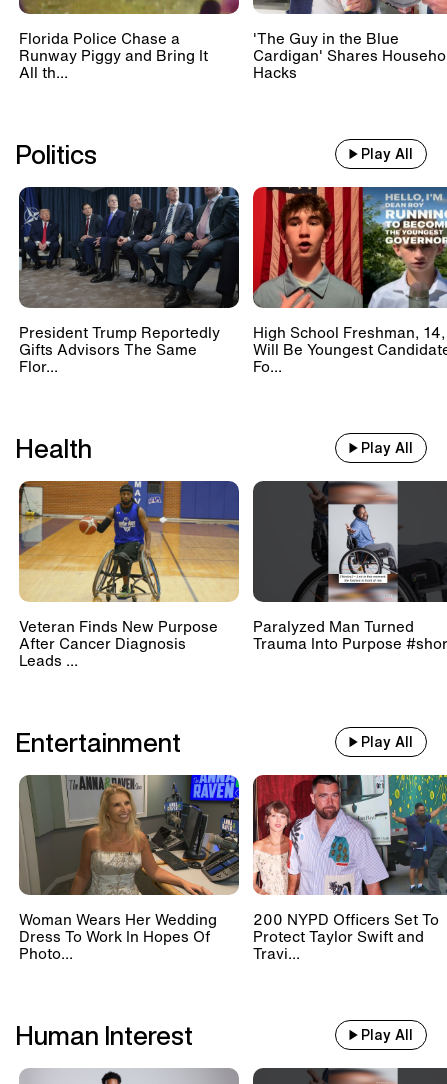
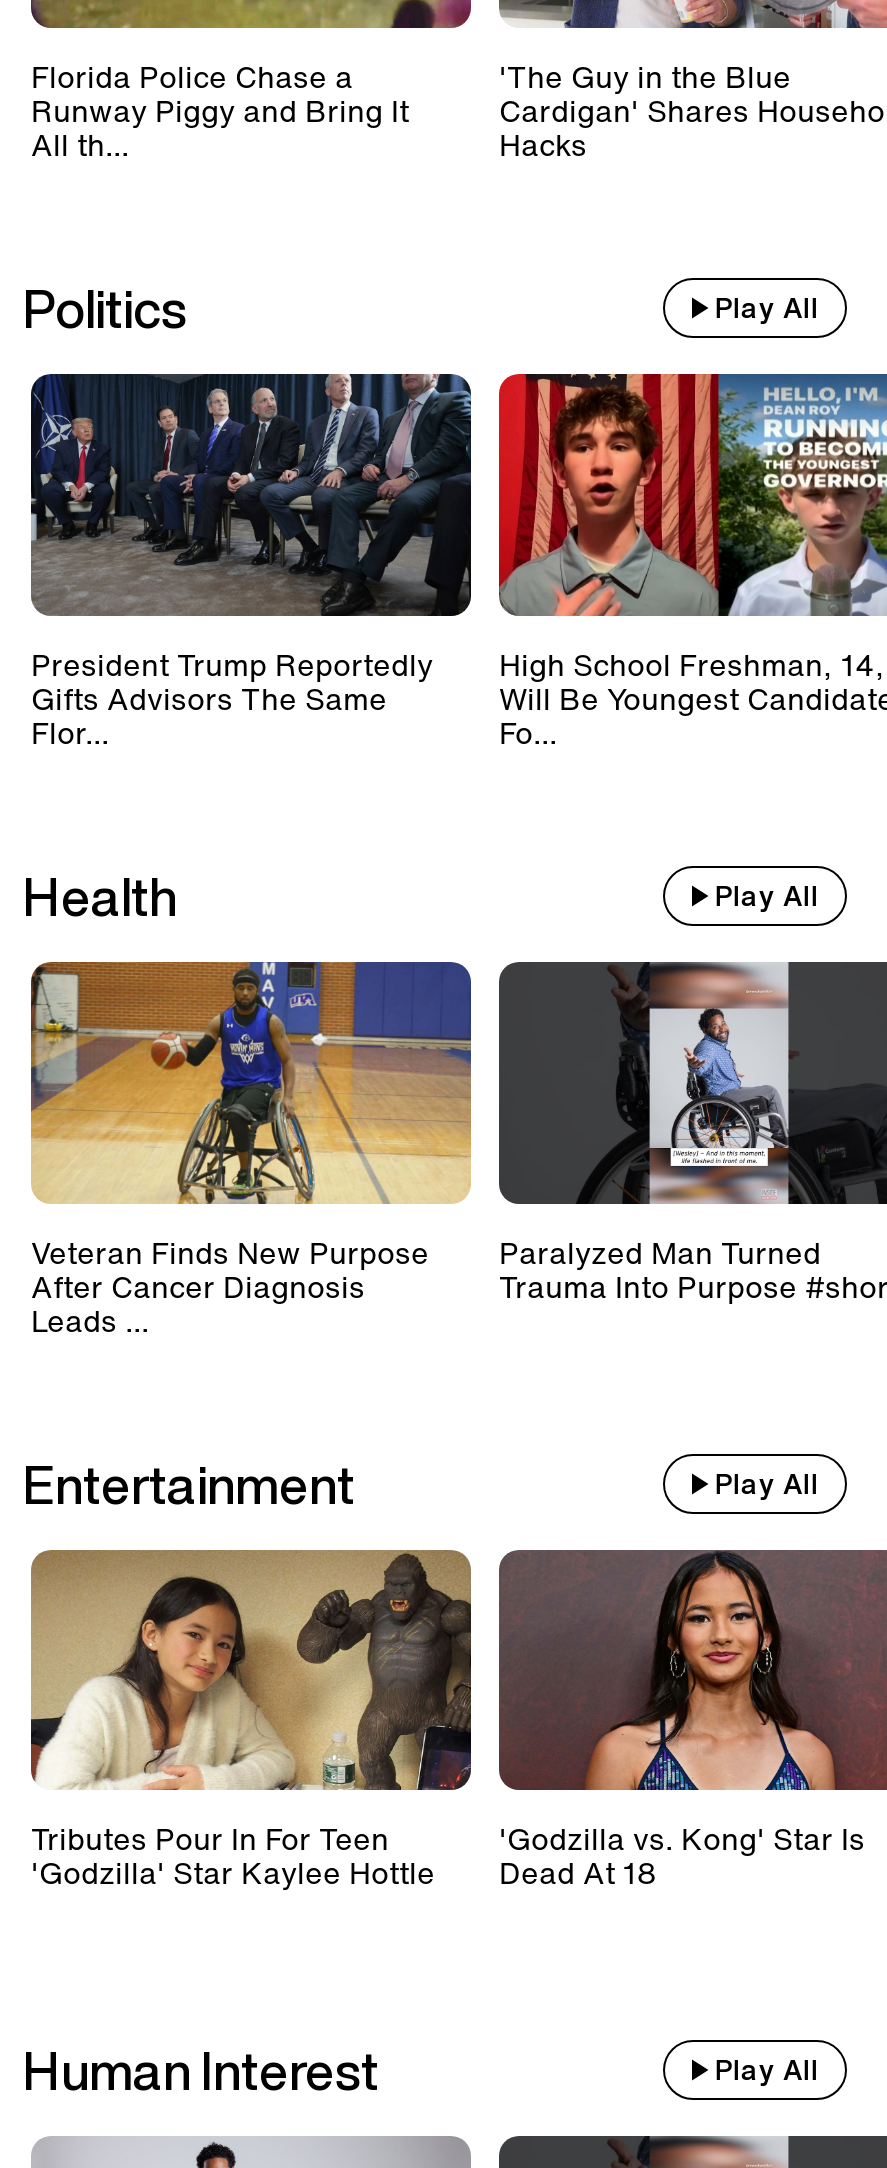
[19,774,240,964] [image] | Woman Wears Her Wedding | Dress To Work In Hopes Of | Photo... -> [31,1548,473,1895] [image] | Tributes Pour In For Teen | 'Godzilla' Star Kaylee Hottle
[252,774,444,964] [image] | 200 NYPD Officers Set To | Protect Taylor Swift and | Travi... -> [497,1548,881,1895] [image] | 'Godzilla vs. Kong' Star Is | Dead At 18

